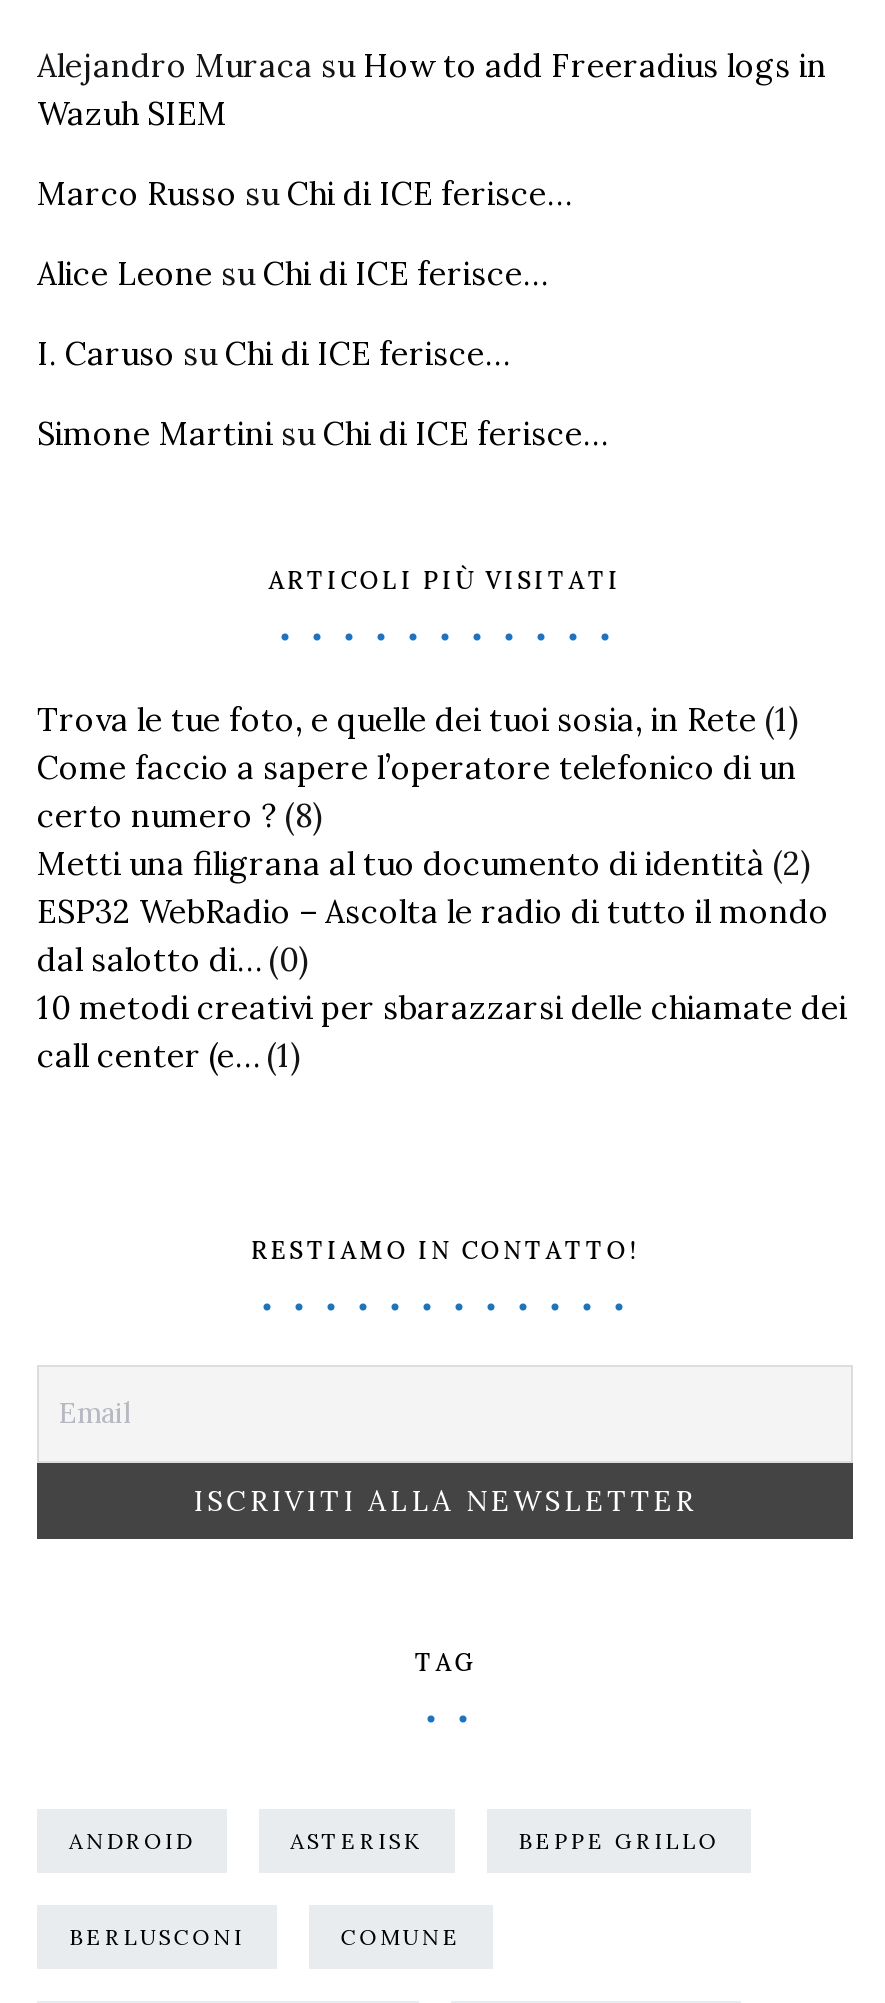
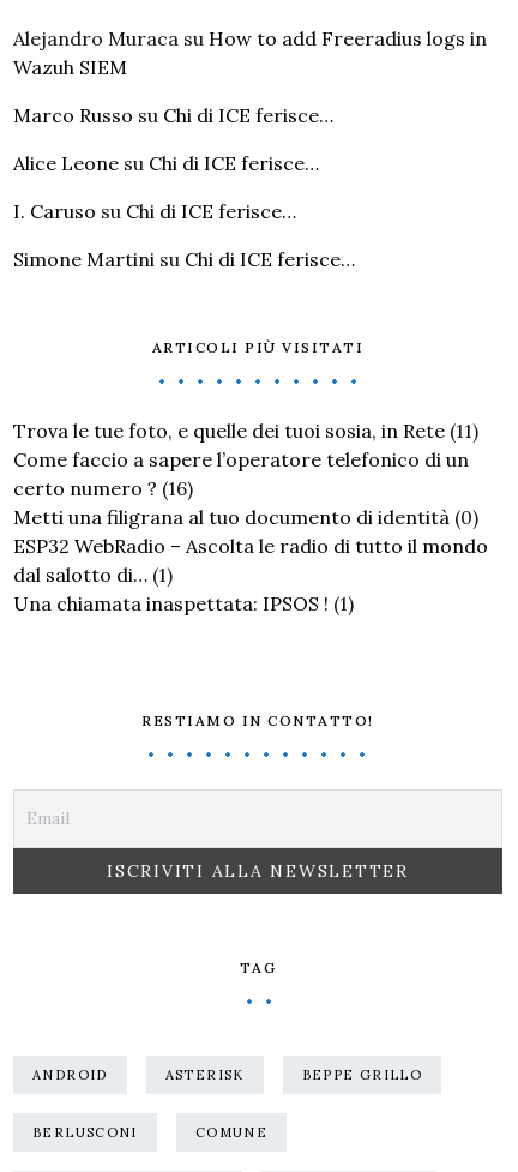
[37,698,799,738] Trova le tue foto, e quelle dei tuoi sosia, in Rete (1) -> [13,418,478,442] Trova le tue foto, e quelle dei tuoi sosia, in Rete (11)
[37,794,323,834] certo numero ? (8) -> [13,476,193,500] certo numero ? (16)
[37,842,811,882] Metti una filigrana al tuo documento di identità (2) -> [13,504,478,528] Metti una filigrana al tuo documento di identità (0)
[37,938,847,1074] dal salotto di… (0) | 10 metodi creativi per sbarazzarsi delle chiamate dei | call center (e… (1) -> [13,562,354,615] dal salotto di… (1) | Una chiamata inaspettata: IPSOS ! (1)

